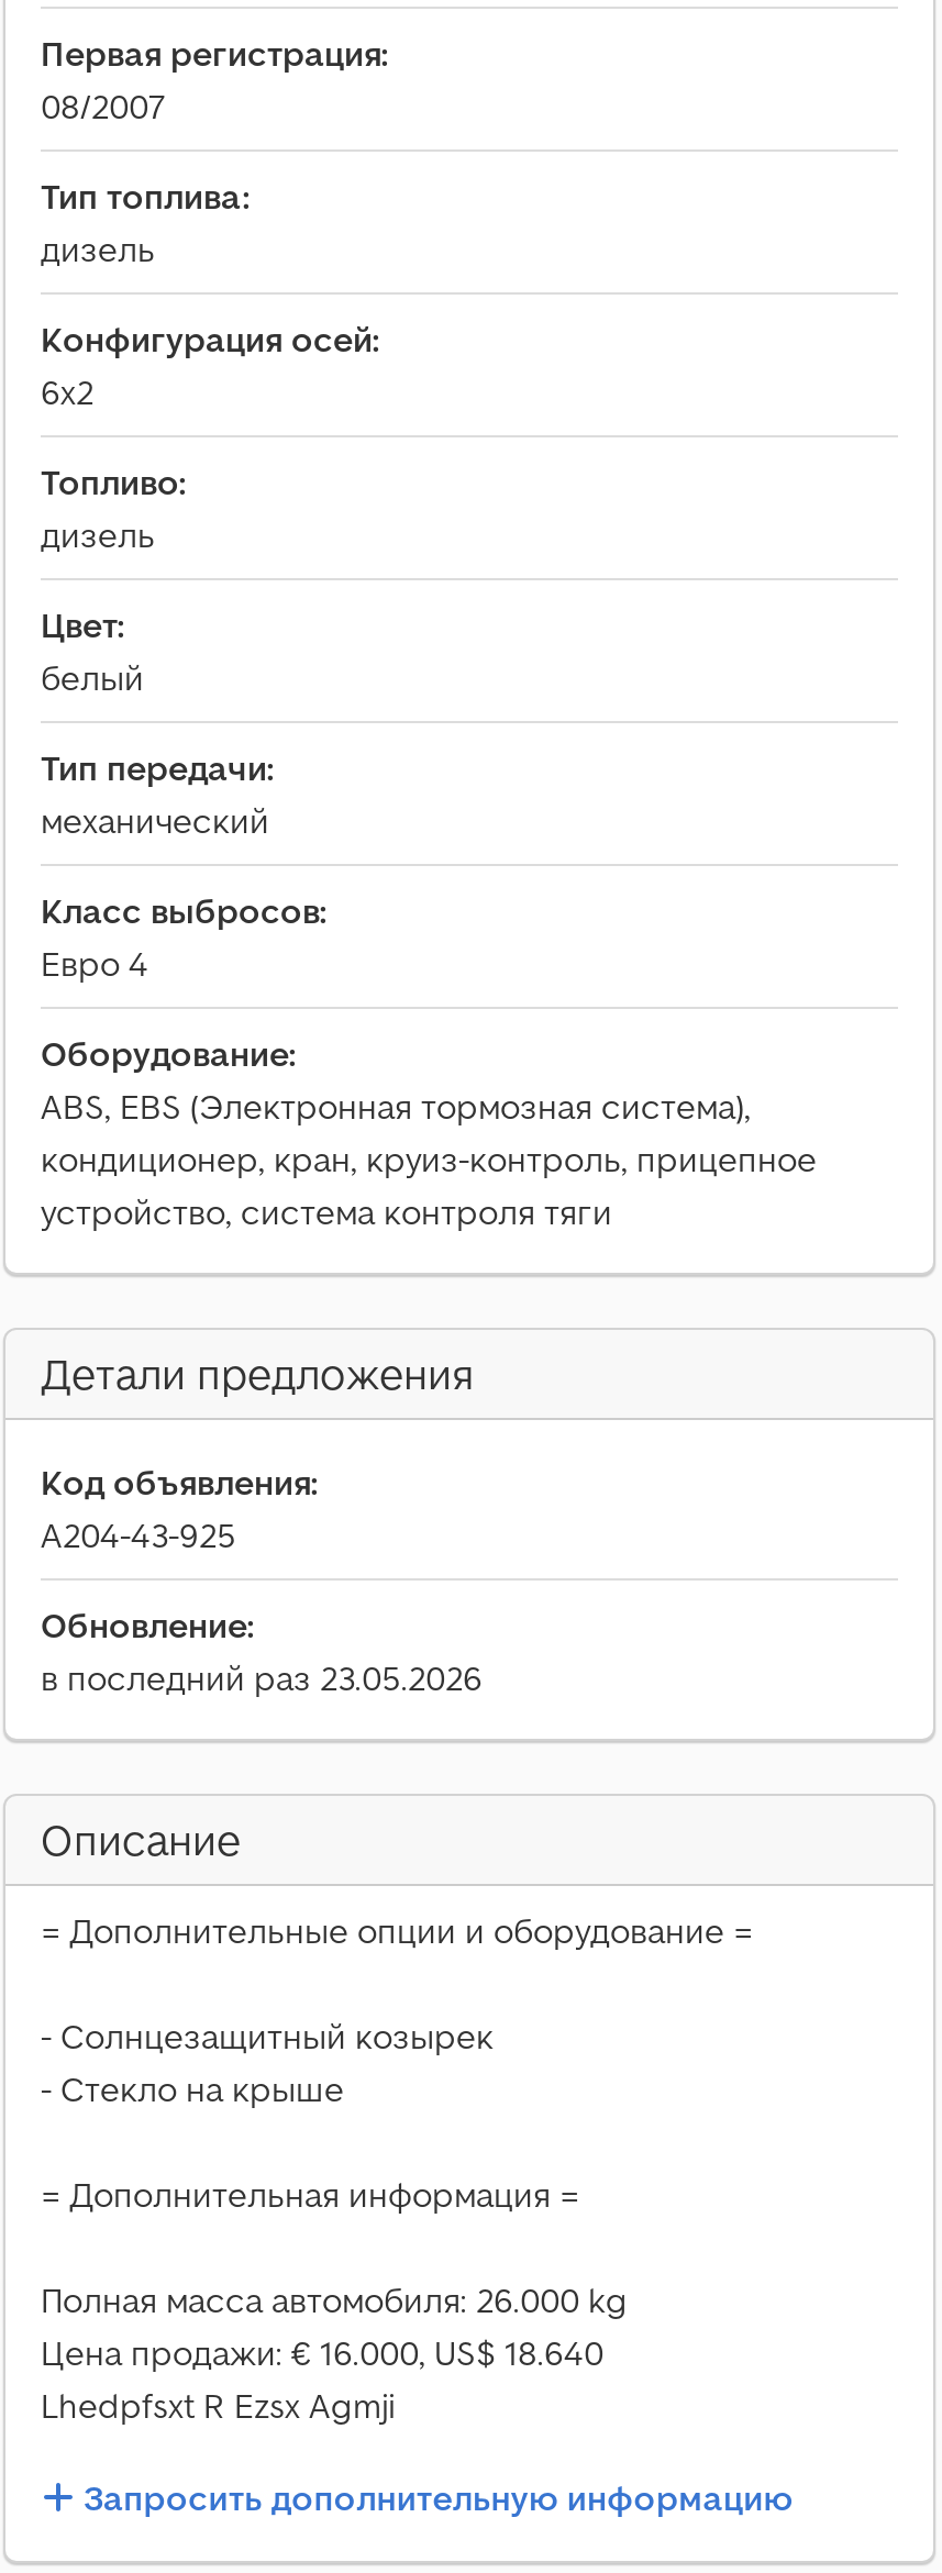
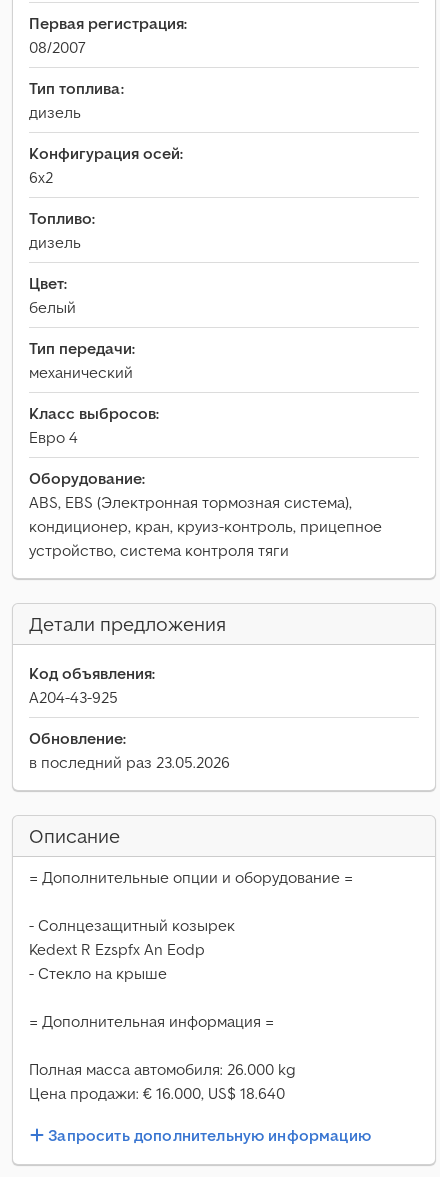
none -> [29,939,205,959] Kedext R Ezspfx An Eodp
moved [41,2066,628,2374] -> [29,963,296,1103]: - Стекло на крыше | = Дополнительная информация = | Полная масса автомобиля: 26.000 kg | Цена продажи: € 16.000, US$ 18.640
[41,2383,395,2427] Lhedpfsxt R Ezsx Agmji -> none

